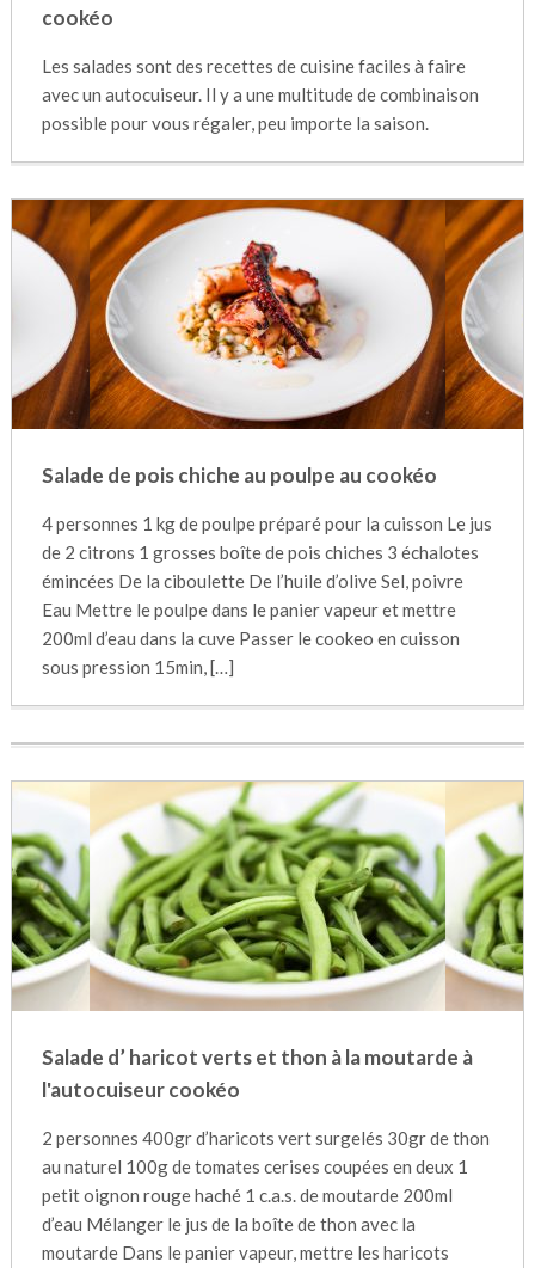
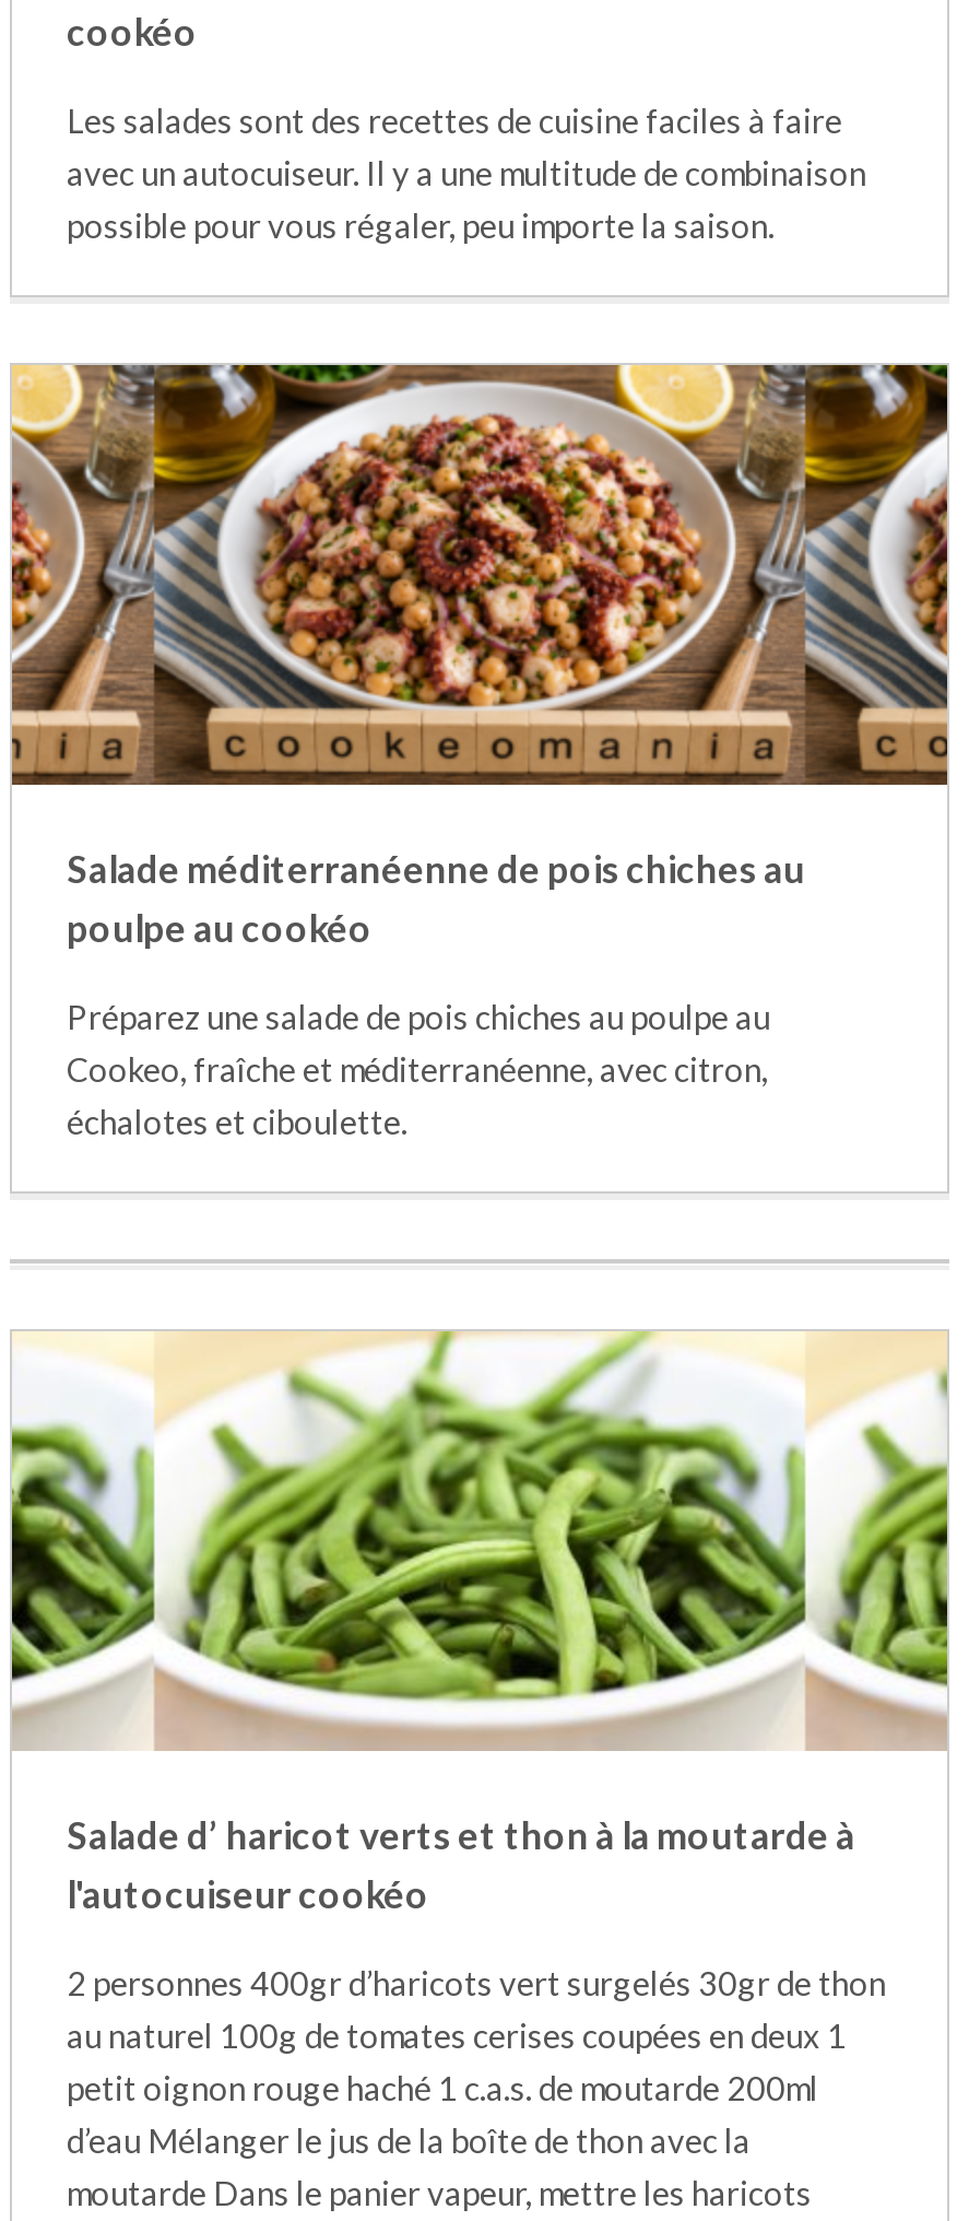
[11,198,524,488] [image] | Salade de pois chiche au poulpe au cookéo -> [10,363,949,951] [image] | Salade méditerranéenne de pois chiches au | poulpe au cookéo
[42,513,492,678] 4 personnes 1 kg de poulpe préparé pour la cuisson Le jus | de 2 citrons 1 grosses boîte de pois chiches 3 échalotes | émincées De la ciboulette De l’huile d’olive Sel, poivre | Eau Mettre le poulpe dans le panier vapeur et mettre | 200ml d’eau dans la cuve Passer le cookeo en cuisson | sous pression 15min, […] -> [67,997,770,1142] Préparez une salade de pois chiches au poulpe au | Cookeo, fraîche et méditerranéenne, avec citron, | échalotes et ciboulette.

